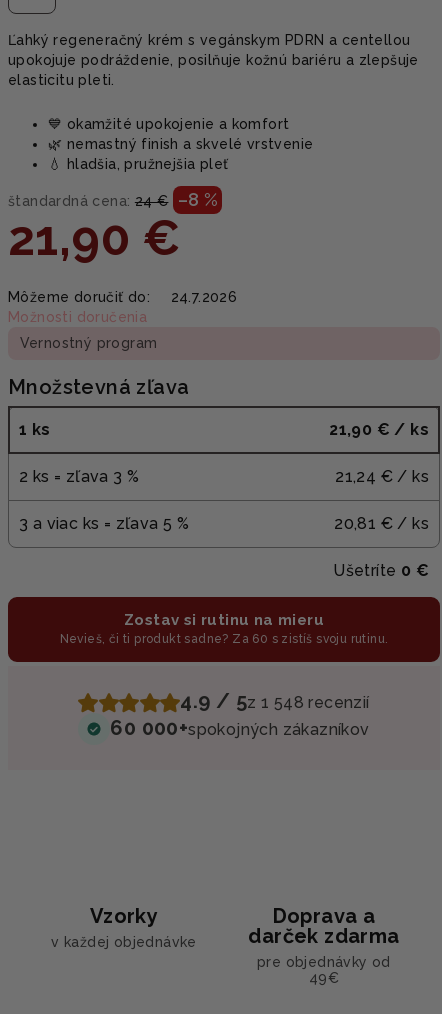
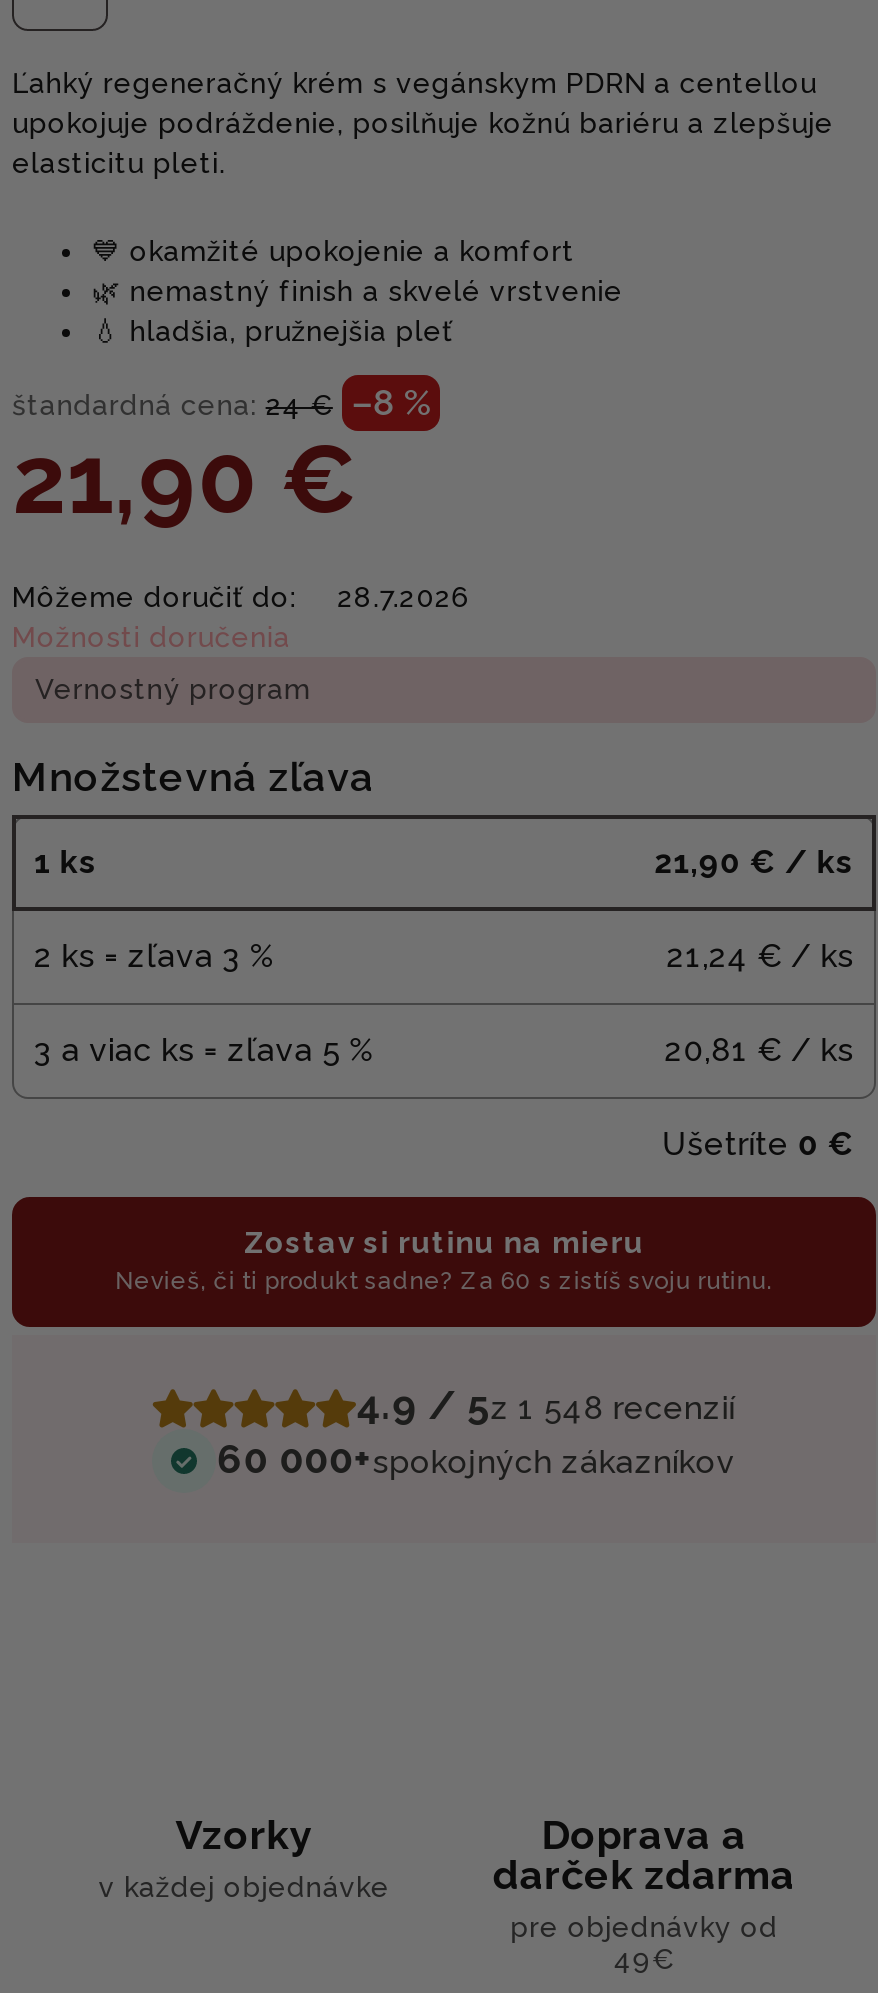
[8,289,237,305] Môžeme doručiť do: 24.7.2026 -> [12,581,470,613] Môžeme doručiť do: 28.7.2026

